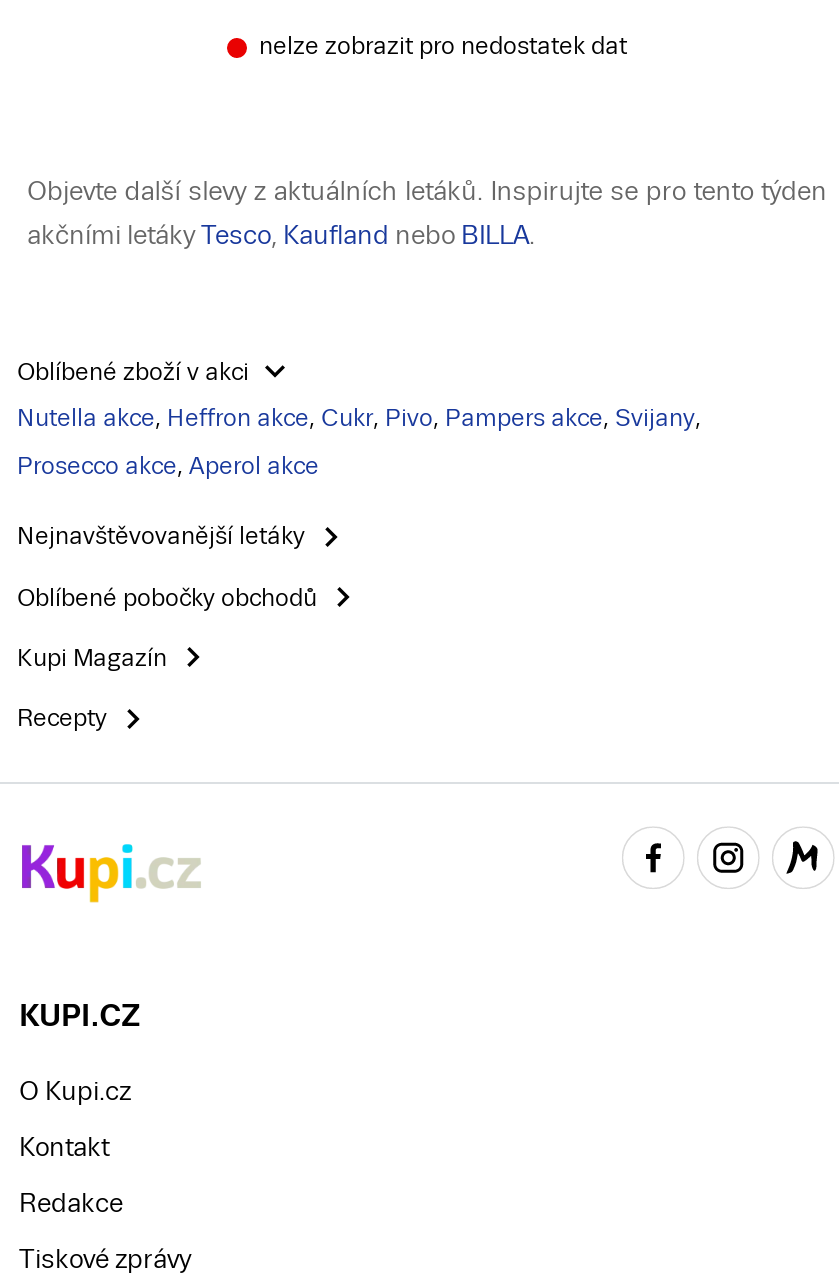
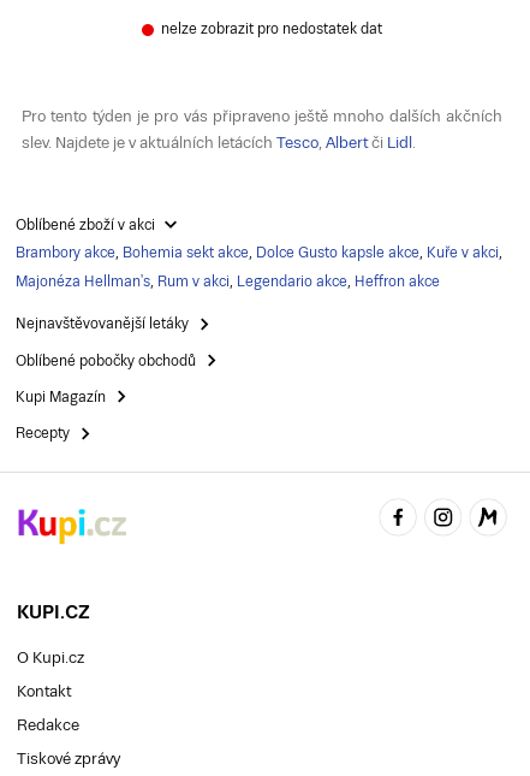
[27,176,827,206] Objevte další slevy z aktuálních letáků. Inspirujte se pro tento týden -> [22,107,502,125] Pro tento týden je pro vás připraveno ještě mnoho dalších akčních
[27,220,535,250] akčními letákyTesco, Kaufland nebo BILLA. -> [22,134,416,152] slev. Najdete je v aktuálních letácíchTesco, Albert či Lidl.
[17,405,701,433] Nutella akce, Heffron akce, Cukr, Pivo, Pampers akce, Svijany, -> [16,245,502,261] Brambory akce, Bohemia sekt akce, Dolce Gusto kapsle akce, Kuře v akci,
[17,453,319,481] Prosecco akce, Aperol akce -> [16,273,440,290] Majonéza Hellman's, Rum v akci, Legendario akce, Heffron akce

